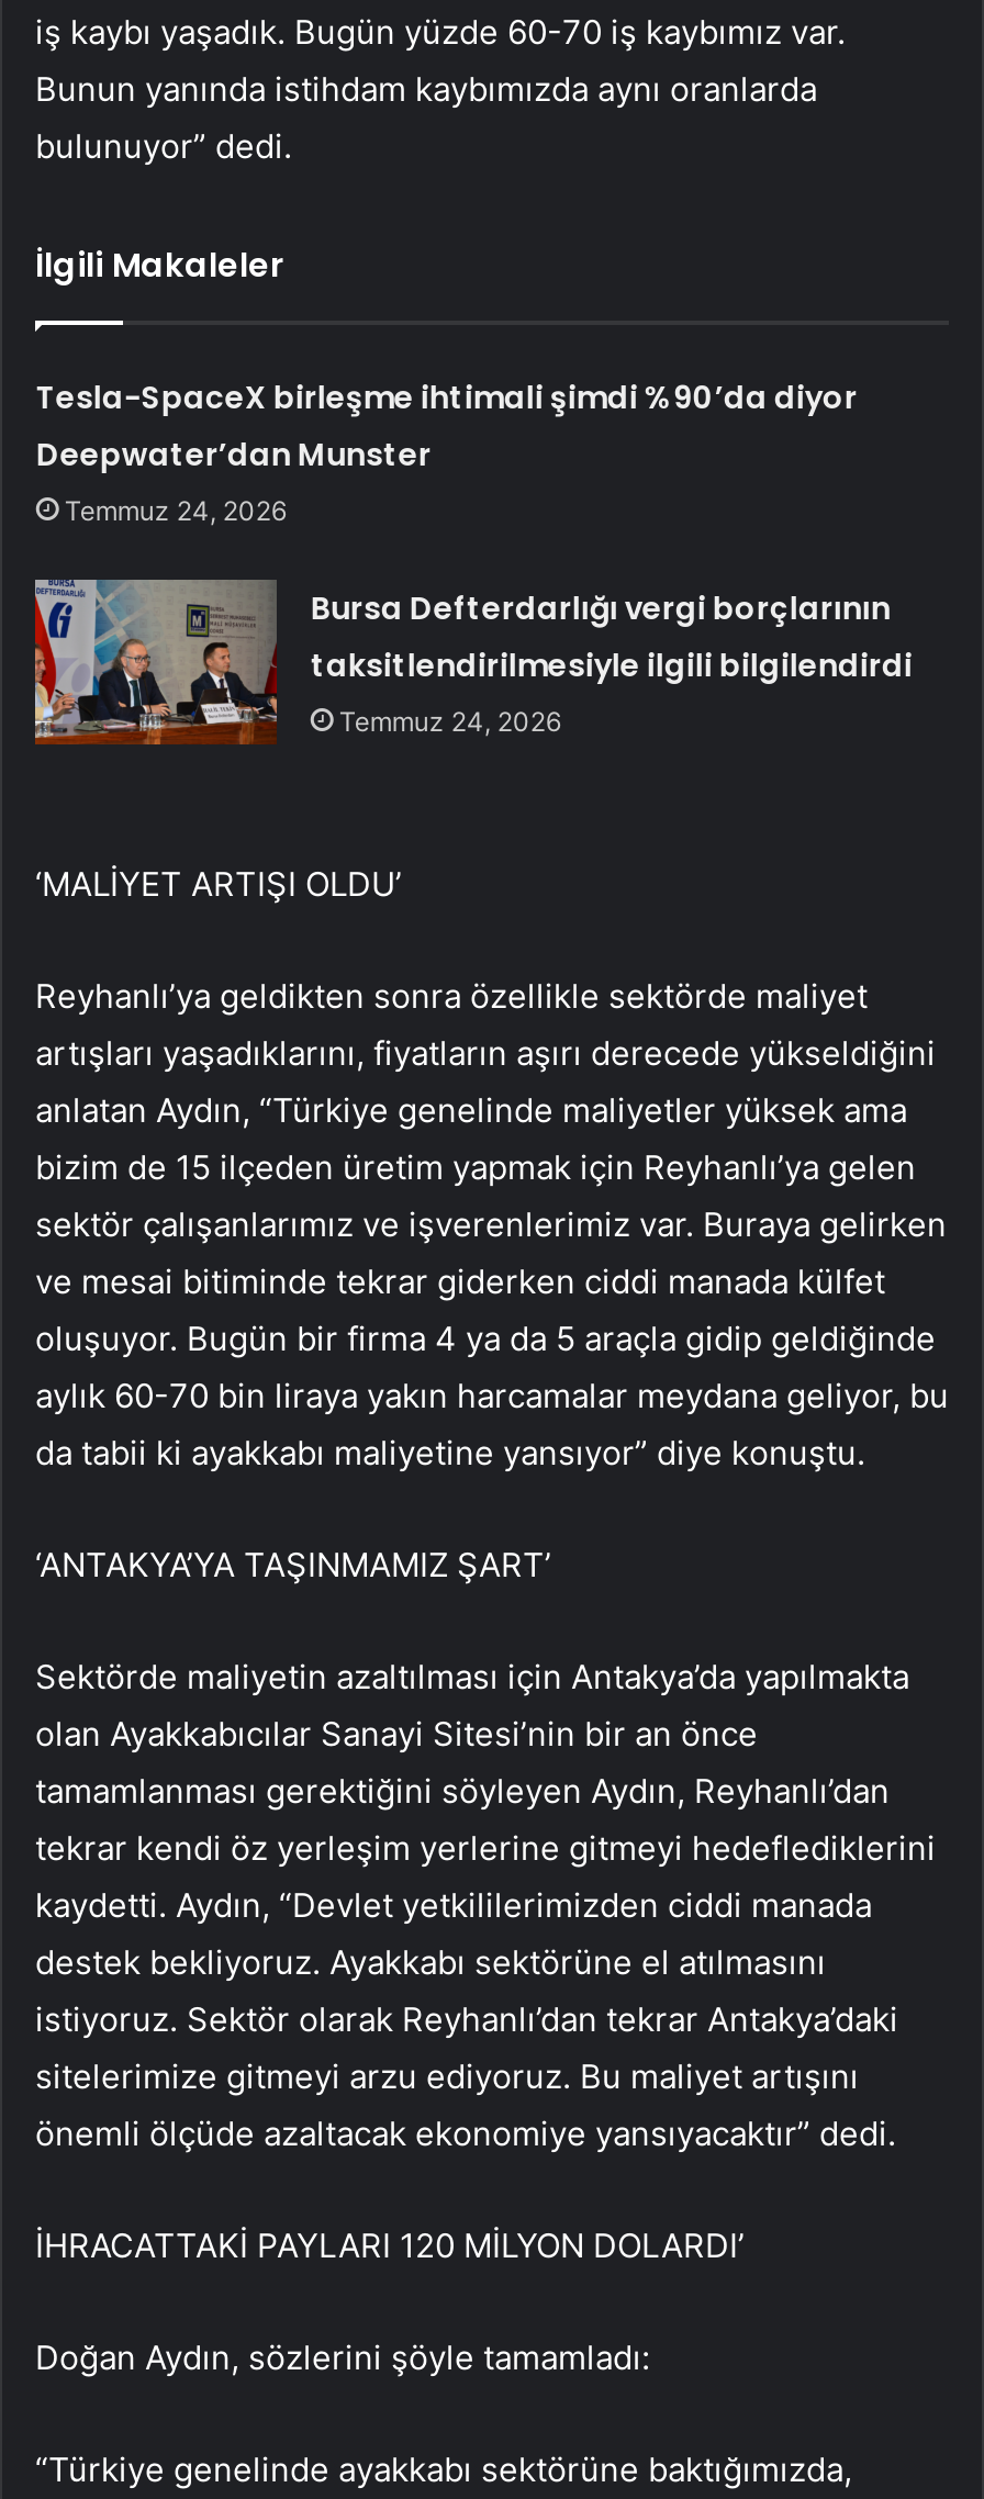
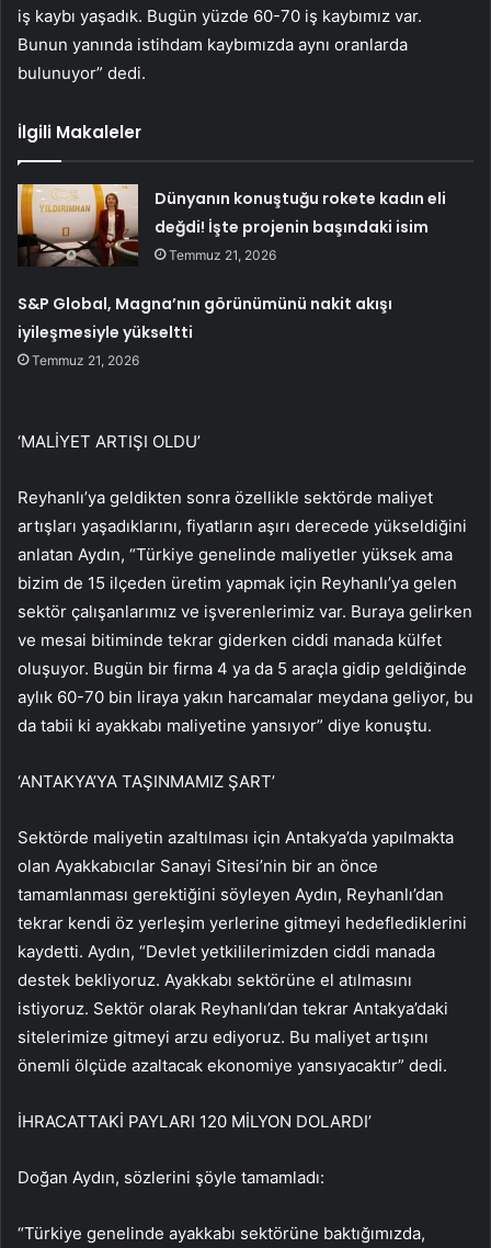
[36,376,857,527] Tesla-SpaceX birleşme ihtimali şimdi %90’da diyor | Deepwater’dan Munster | Temmuz 24, 2026 -> [155,188,446,263] Dünyanın konuştuğu rokete kadın eli | değdi! İşte projenin başındaki isim | Temmuz 21, 2026
[310,587,912,738] Bursa Defterdarlığı vergi borçlarının | taksitlendirilmesiyle ilgili bilgilendirdi | Temmuz 24, 2026 -> [18,293,393,369] S&P Global, Magna’nın görünümünü nakit akışı | iyileşmesiyle yükseltti | Temmuz 21, 2026

